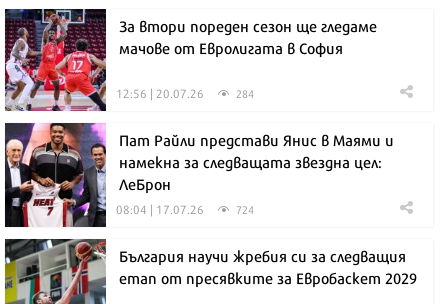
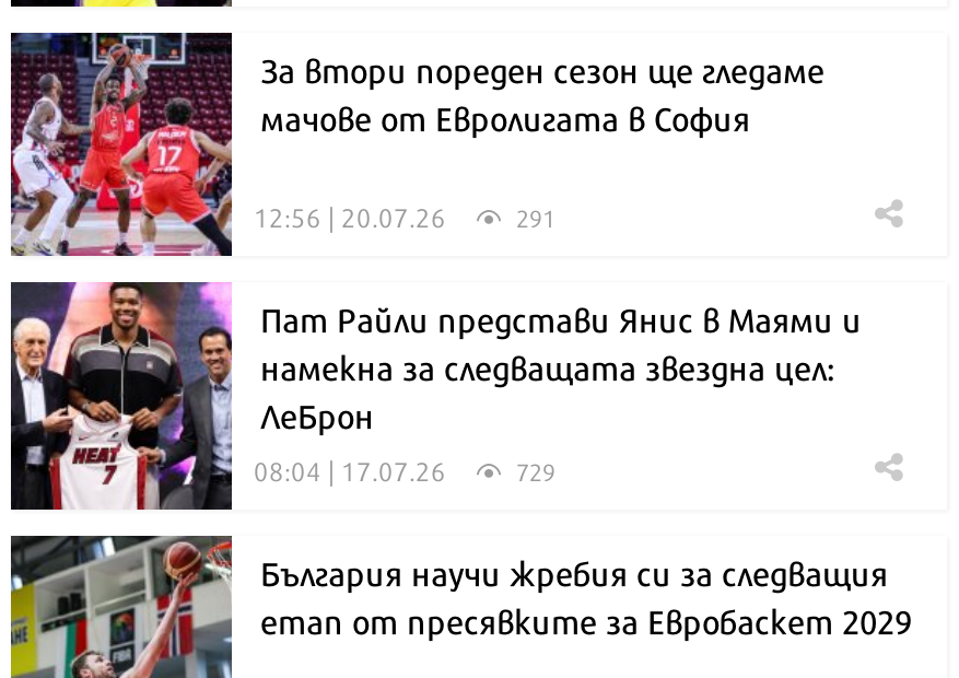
[236,85,254,101] 284 -> [516,198,555,233] 291
[236,201,254,217] 724 -> [516,452,555,487] 729

